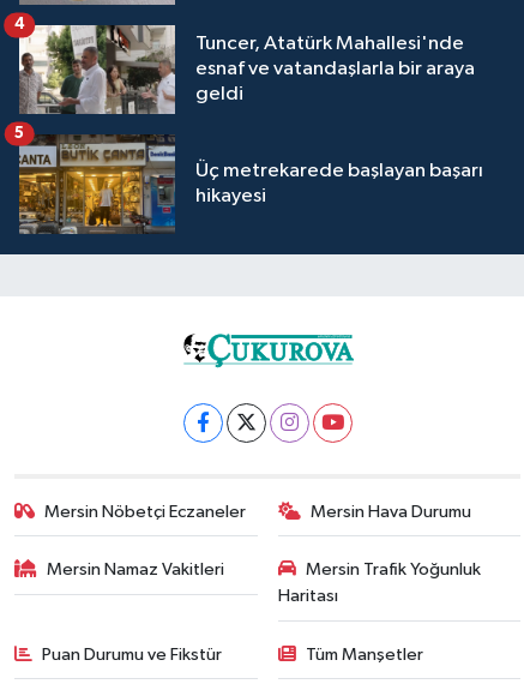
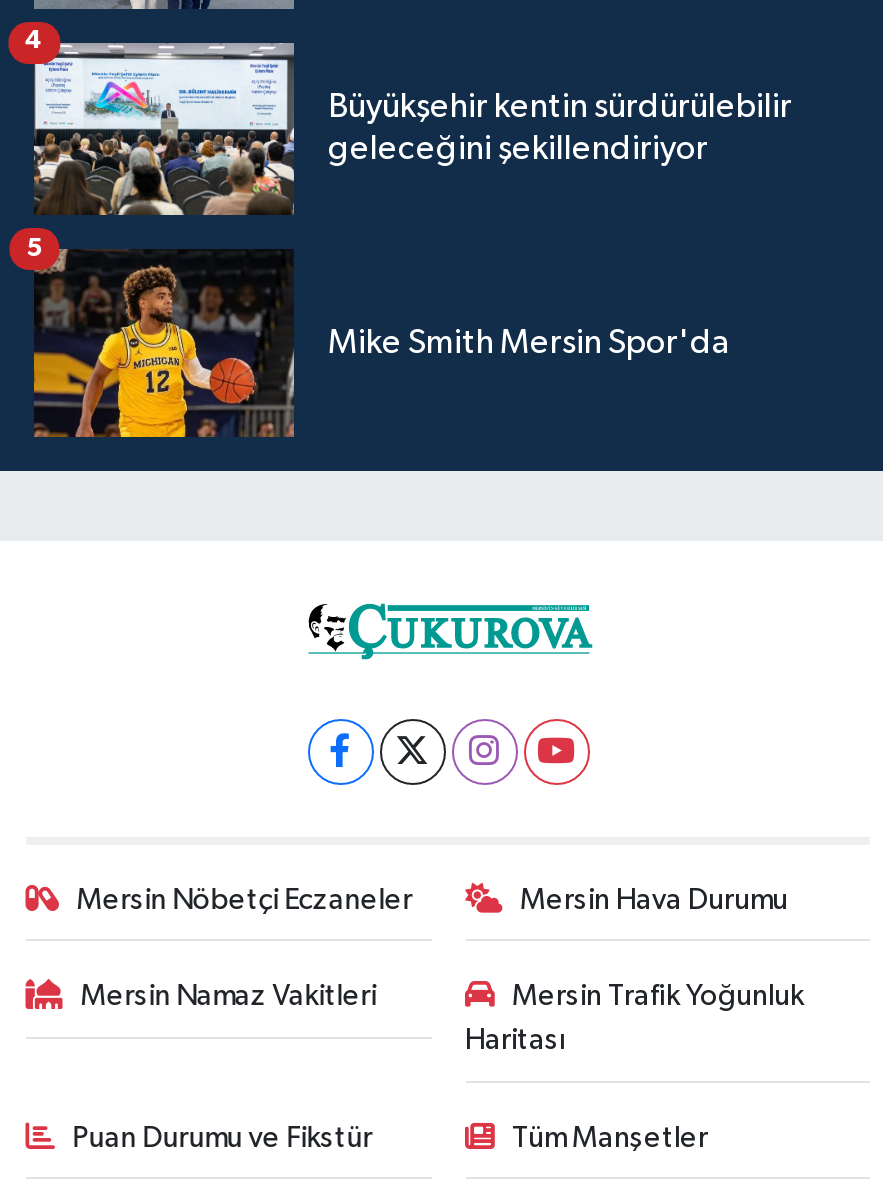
[13,25,475,122] [image] | Tuncer, Atatürk Mahallesi'nde | esnaf ve vatandaşlarla bir araya | geldi -> [22,42,792,230] [image] | Büyükşehir kentin sürdürülebilir | geleceğini şekillendiriyor
[18,133,483,235] [image] | Üç metrekarede başlayan başarı | hikayesi -> [34,248,730,438] [image] | Mike Smith Mersin Spor'da

